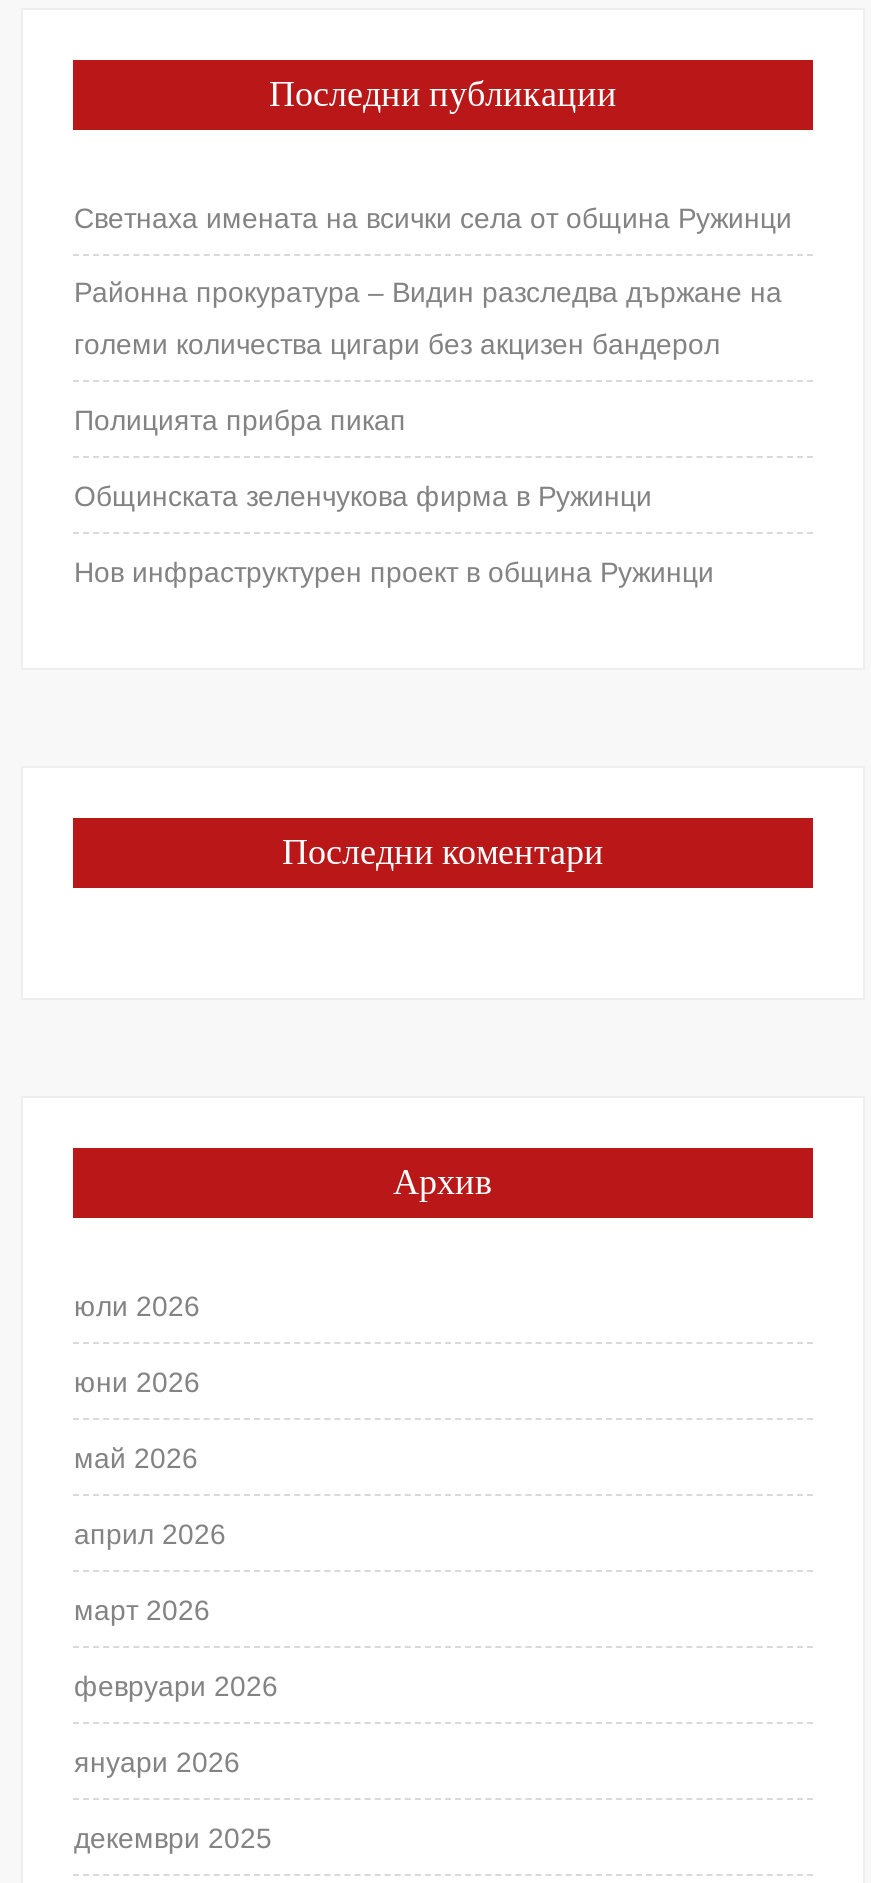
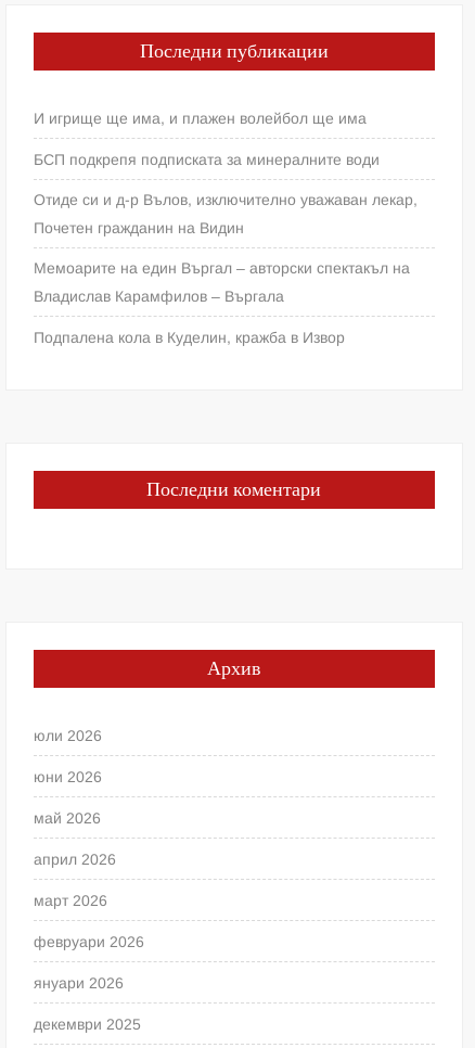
[74,202,792,588] Светнаха имената на всички села от община Ружинци | Районна прокуратура – Видин разследва държане на | големи количества цигари без акцизен бандерол | Полицията прибра пикап | Общинската зеленчукова фирма в Ружинци | Нов инфраструктурен проект в община Ружинци -> [34,109,418,346] И игрище ще има, и плажен волейбол ще има | БСП подкрепя подписката за минералните води | Отиде си и д-р Вълов, изключително уважаван лекар, | Почетен гражданин на Видин | Мемоарите на един Въргал – авторски спектакъл на | Владислав Карамфилов – Въргала | Подпалена кола в Куделин, кражба в Извор

